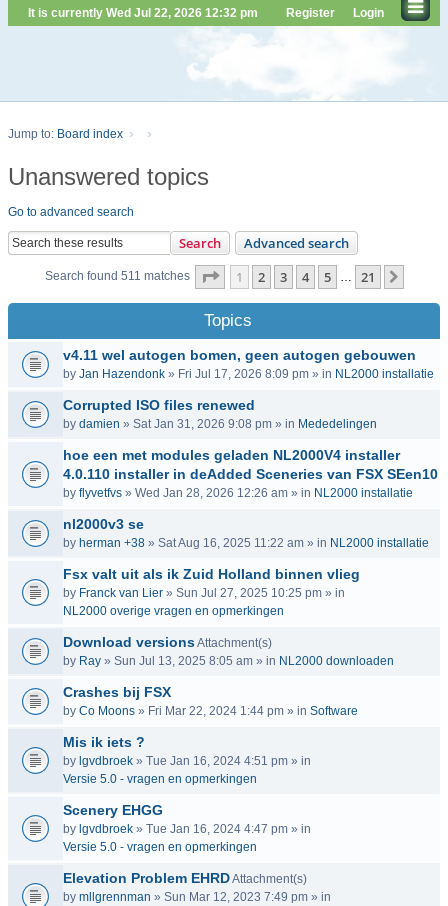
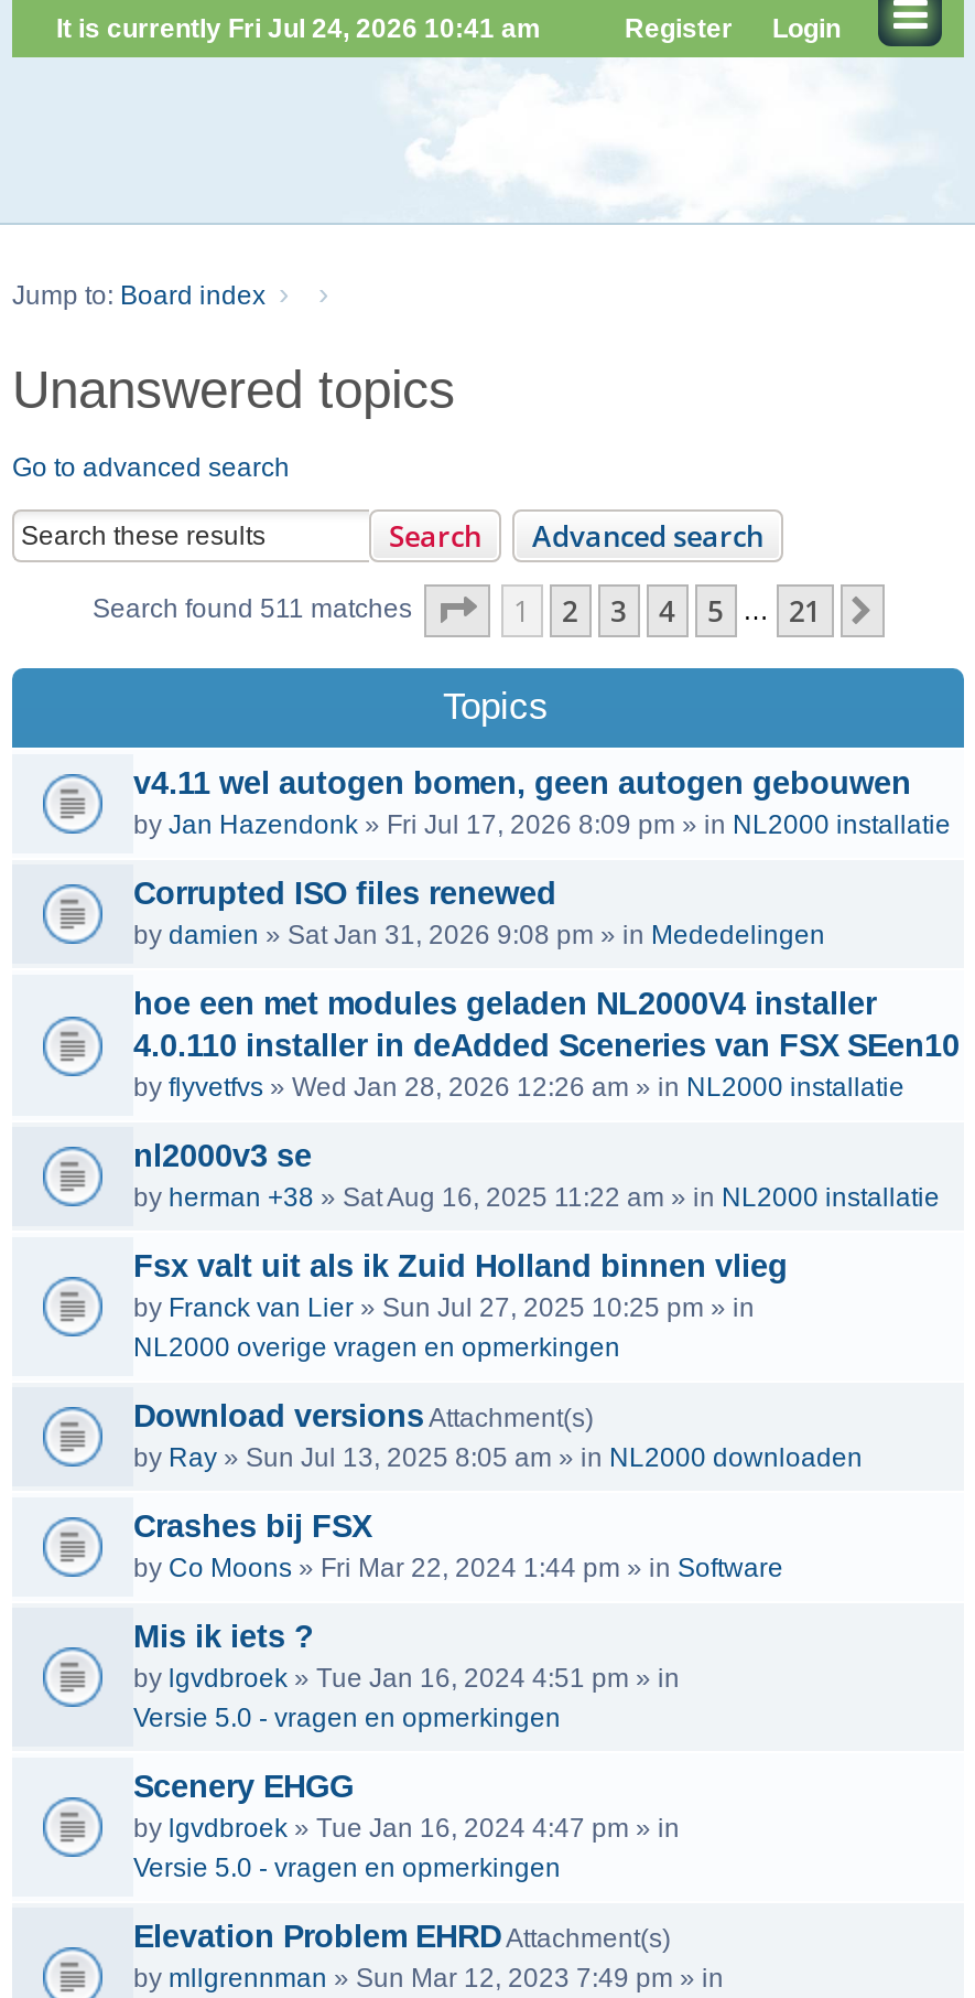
[28,6,258,20] It is currently Wed Jul 22, 2026 12:32 pm -> [56,13,541,44] It is currently Fri Jul 24, 2026 10:41 am

